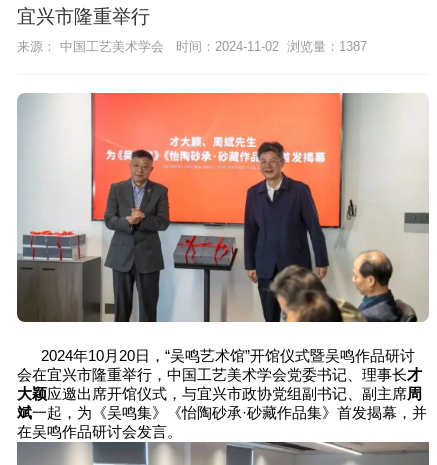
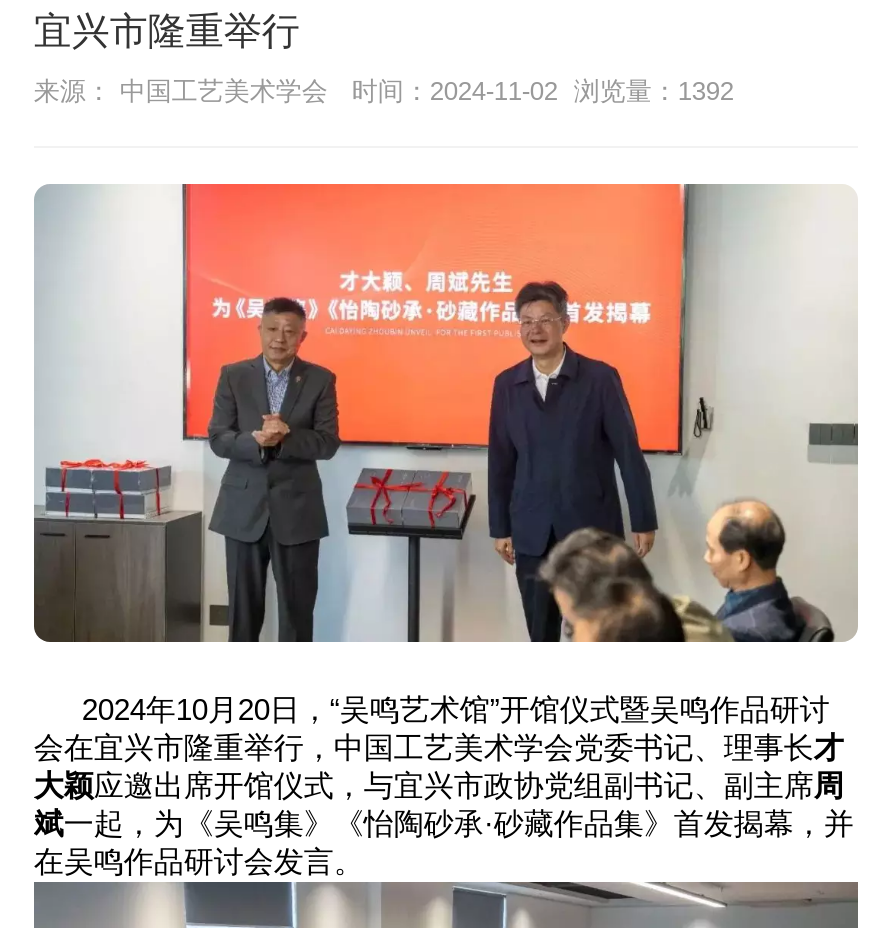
[17,39,367,54] 来源： 中国工艺美术学会 时间：2024-11-02 浏览量：1387 -> [34,76,734,106] 来源： 中国工艺美术学会 时间：2024-11-02 浏览量：1392

